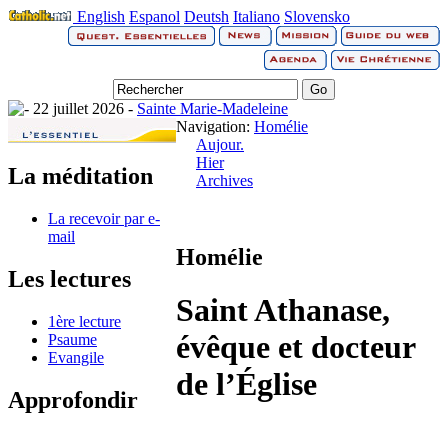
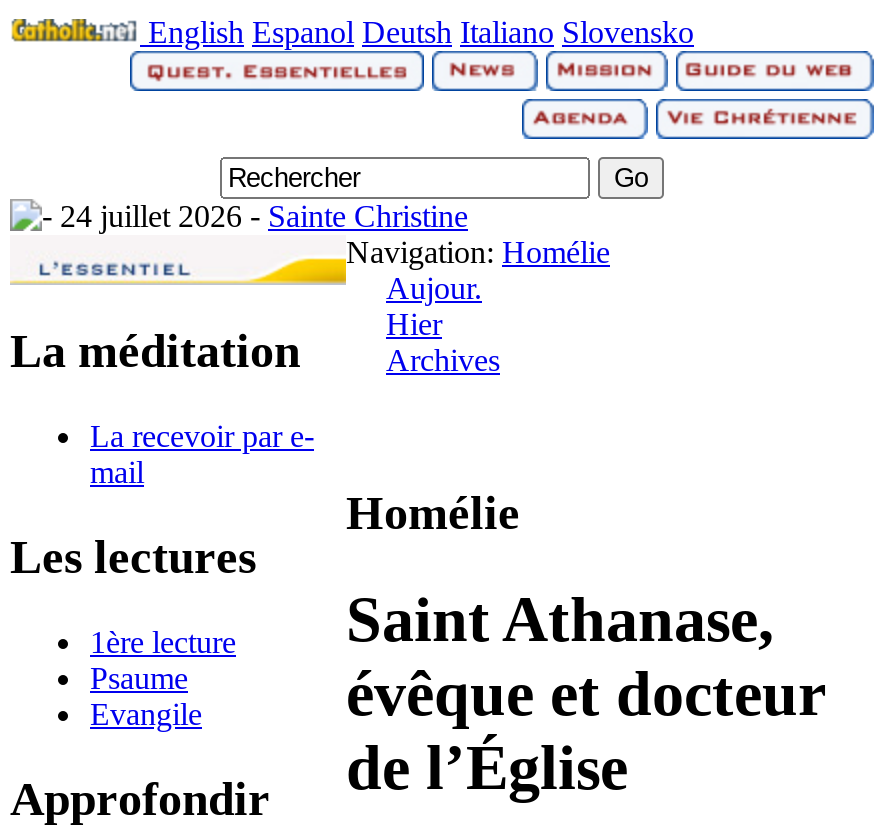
[29,100,288,117] 22 juillet 2026 -Sainte Marie-Madeleine -> [52,199,468,233] 24 juillet 2026 -Sainte Christine

